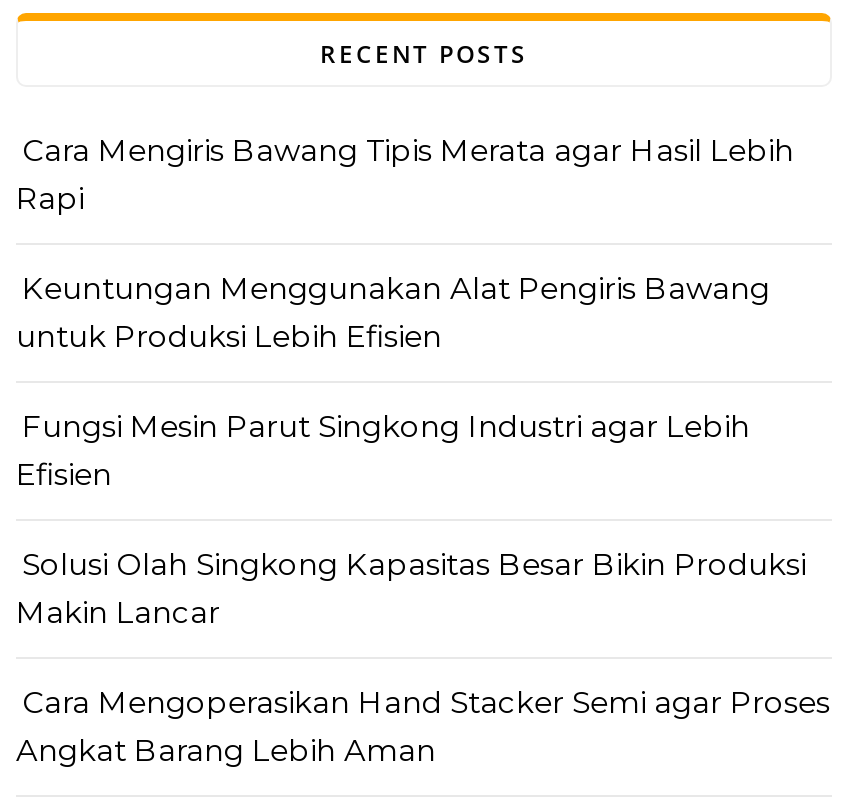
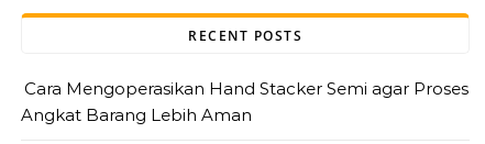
[16,131,806,631] Cara Mengiris Bawang Tipis Merata agar Hasil Lebih | Rapi | Keuntungan Menggunakan Alat Pengiris Bawang | untuk Produksi Lebih Efisien | Fungsi Mesin Parut Singkong Industri agar Lebih | Efisien | Solusi Olah Singkong Kapasitas Besar Bikin Produksi | Makin Lancar -> none

